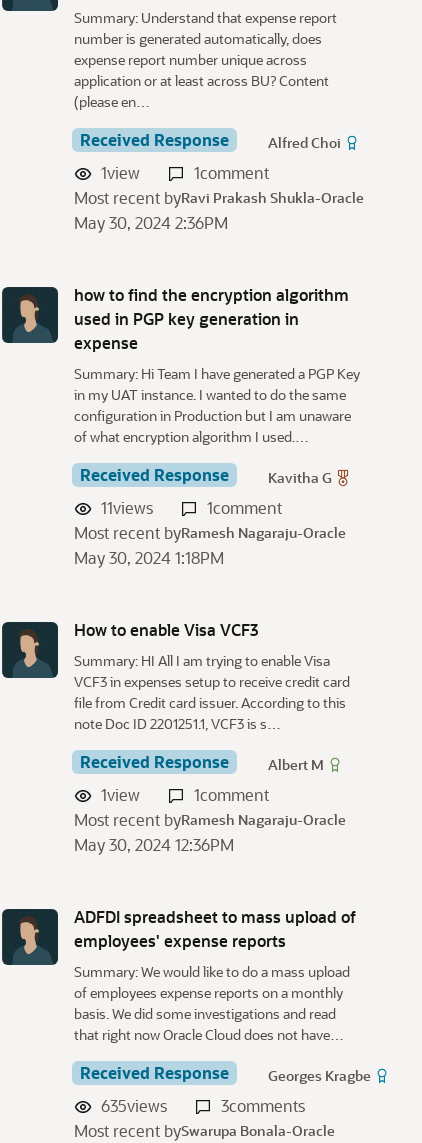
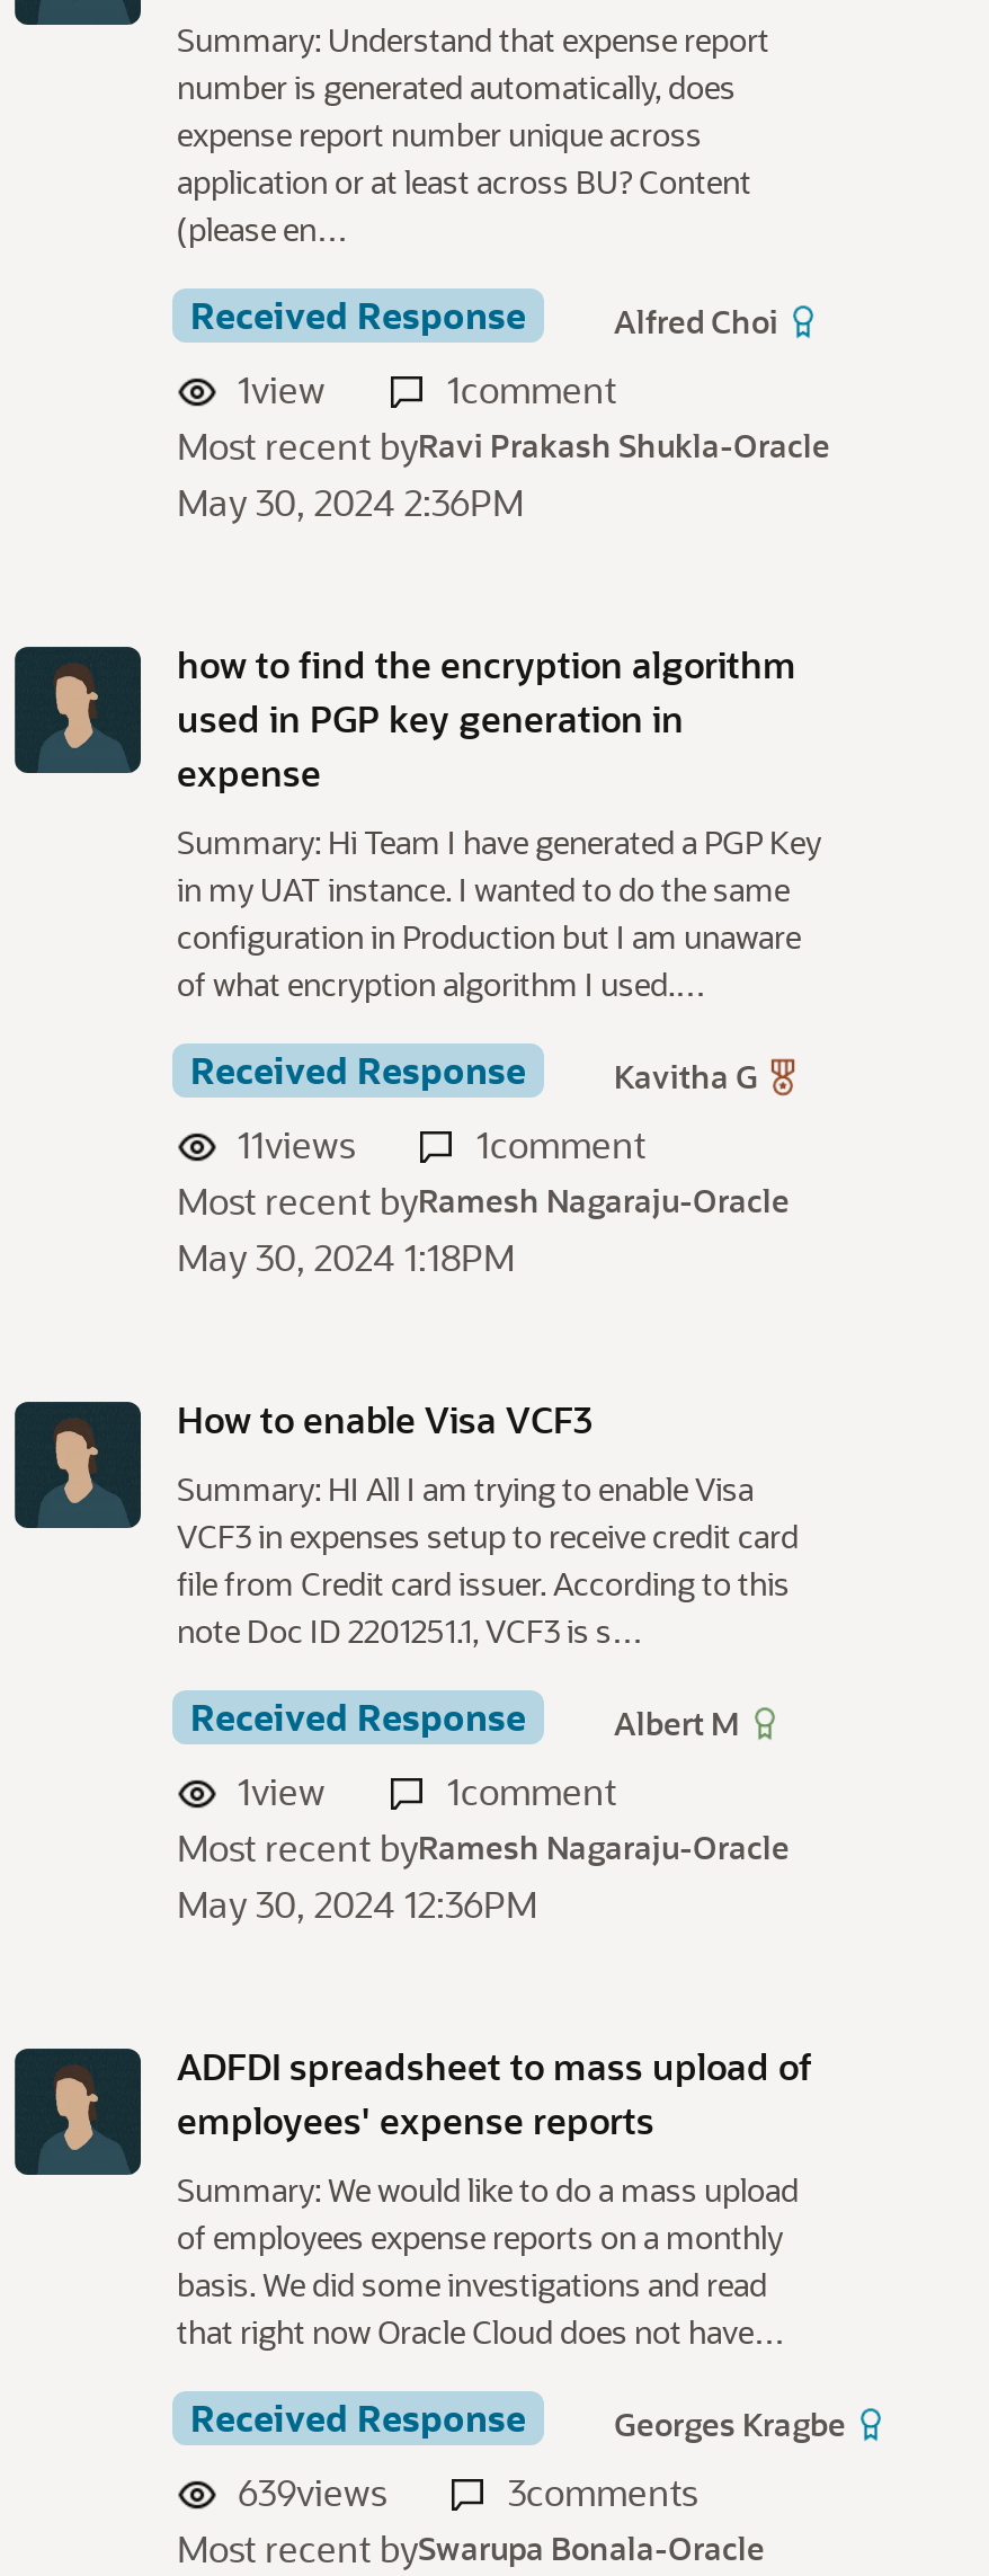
[101,1094,167,1115] 635views -> [238,2467,386,2514] 639views

